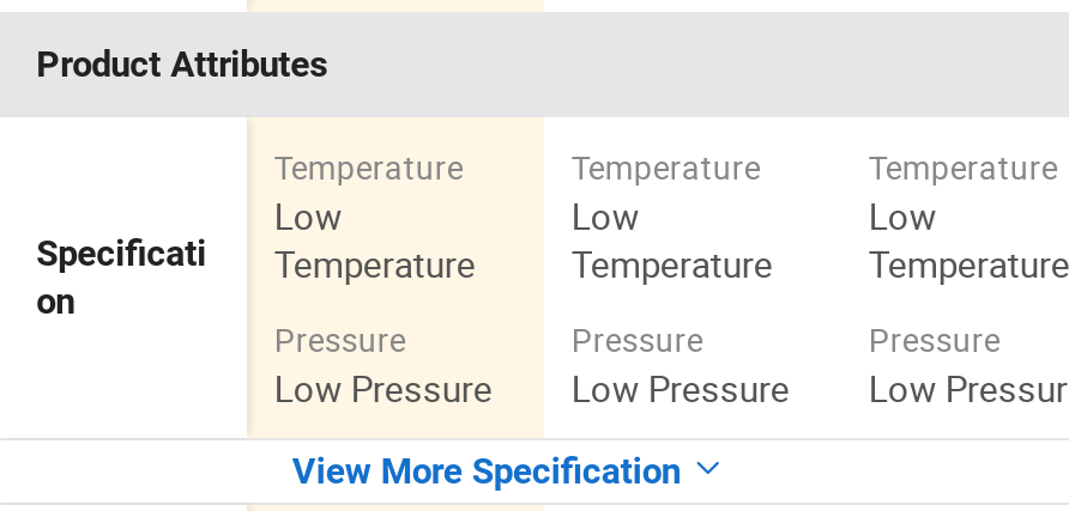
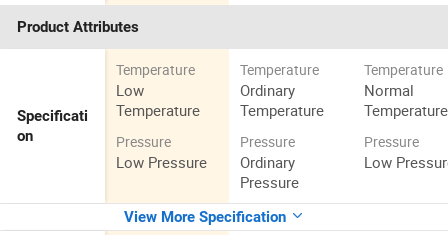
[571,193,639,241] Low -> [240,80,295,100] Ordinary
[869,193,936,241] Low -> [364,80,414,100] Normal
[571,364,790,411] Low Pressure -> [240,152,299,192] Ordinary | Pressure

